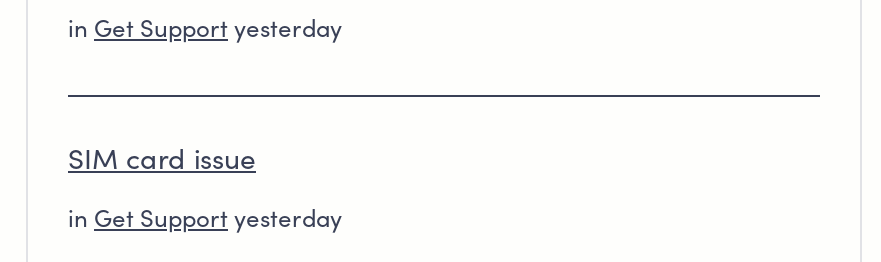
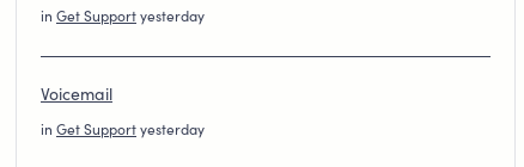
[68,150,256,178] SIM card issue -> [41,89,112,105] Voicemail

